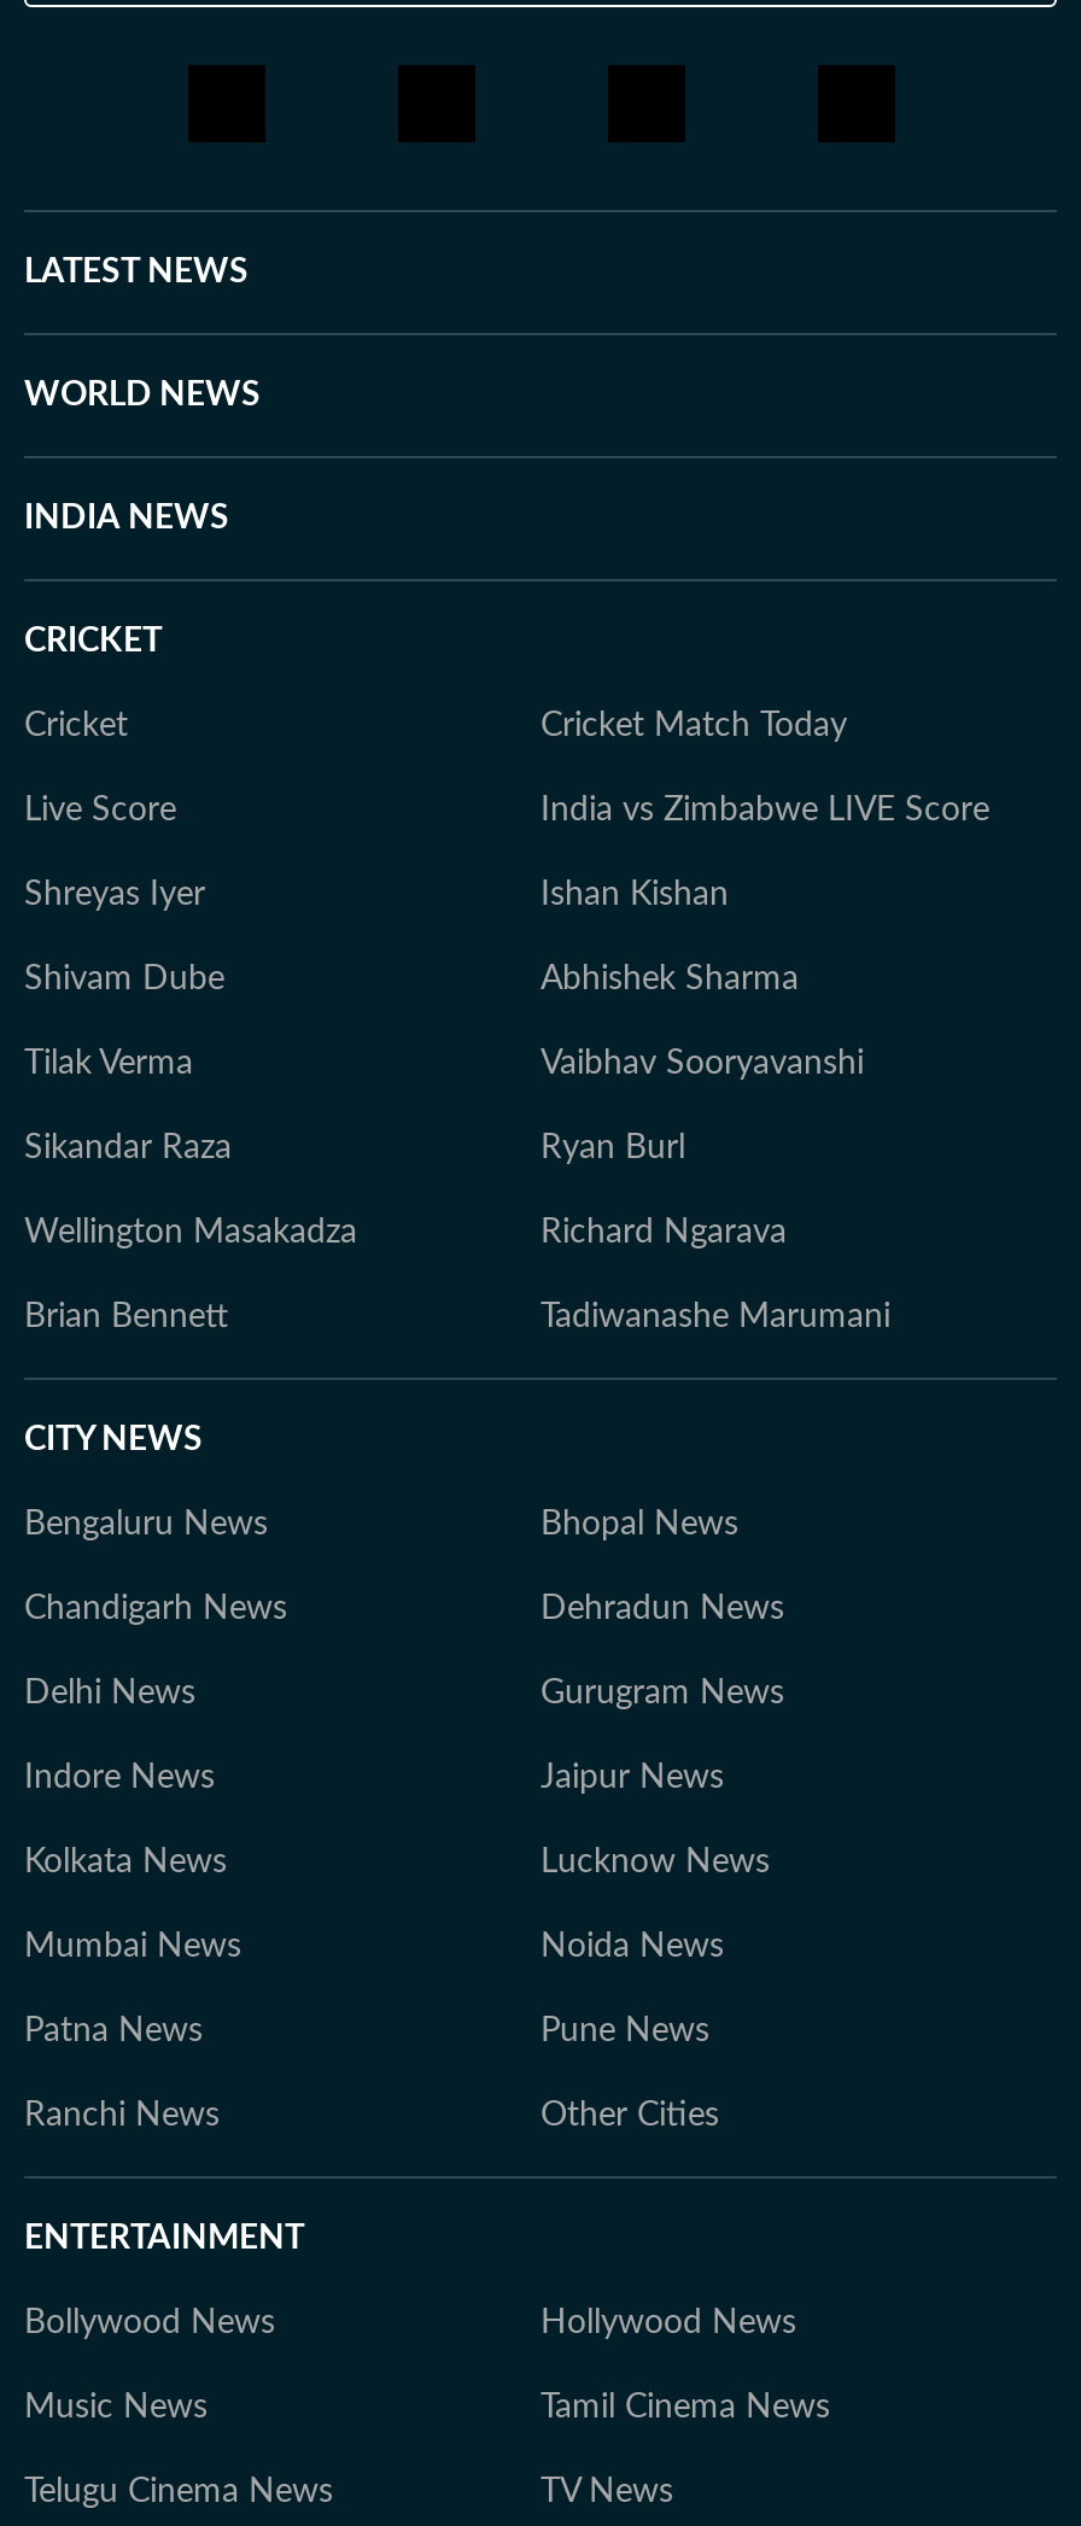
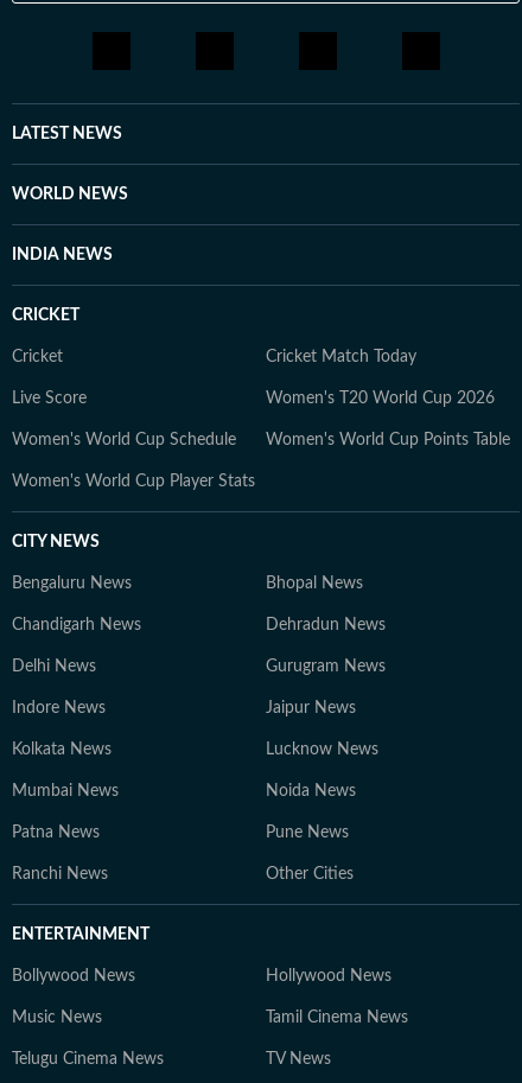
[24,794,989,1334] India vs Zimbabwe LIVE Score | Shreyas Iyer | Ishan Kishan | Shivam Dube | Abhishek Sharma | Tilak Verma | Vaibhav Sooryavanshi | Sikandar Raza | Ryan Burl | Wellington Masakadza | Richard Ngarava | Brian Bennett | Tadiwanashe Marumani -> [12,390,510,490] Women's T20 World Cup 2026 | Women's World Cup Schedule | Women's World Cup Points Table | Women's World Cup Player Stats

